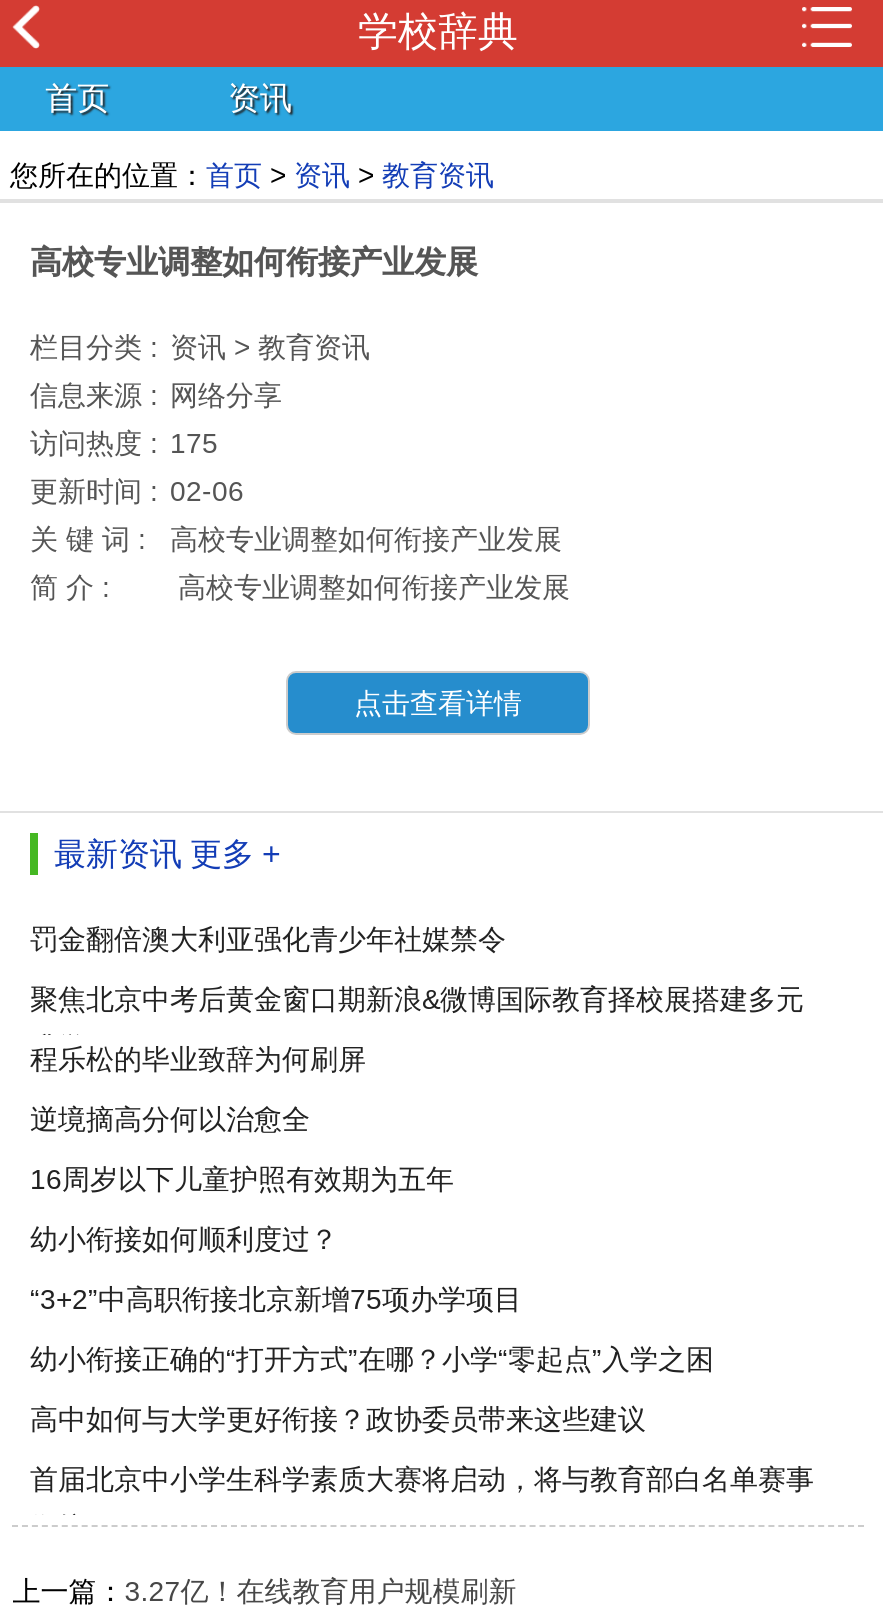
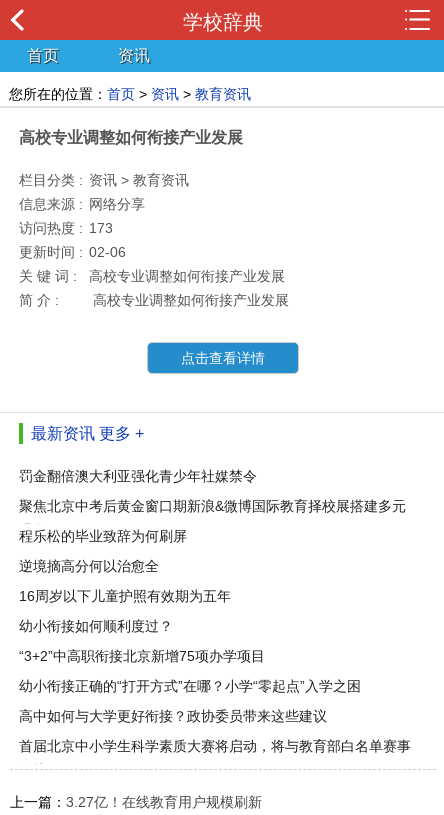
[30,427,218,459] 访问热度 : 175 -> [19,220,113,236] 访问热度 : 173

